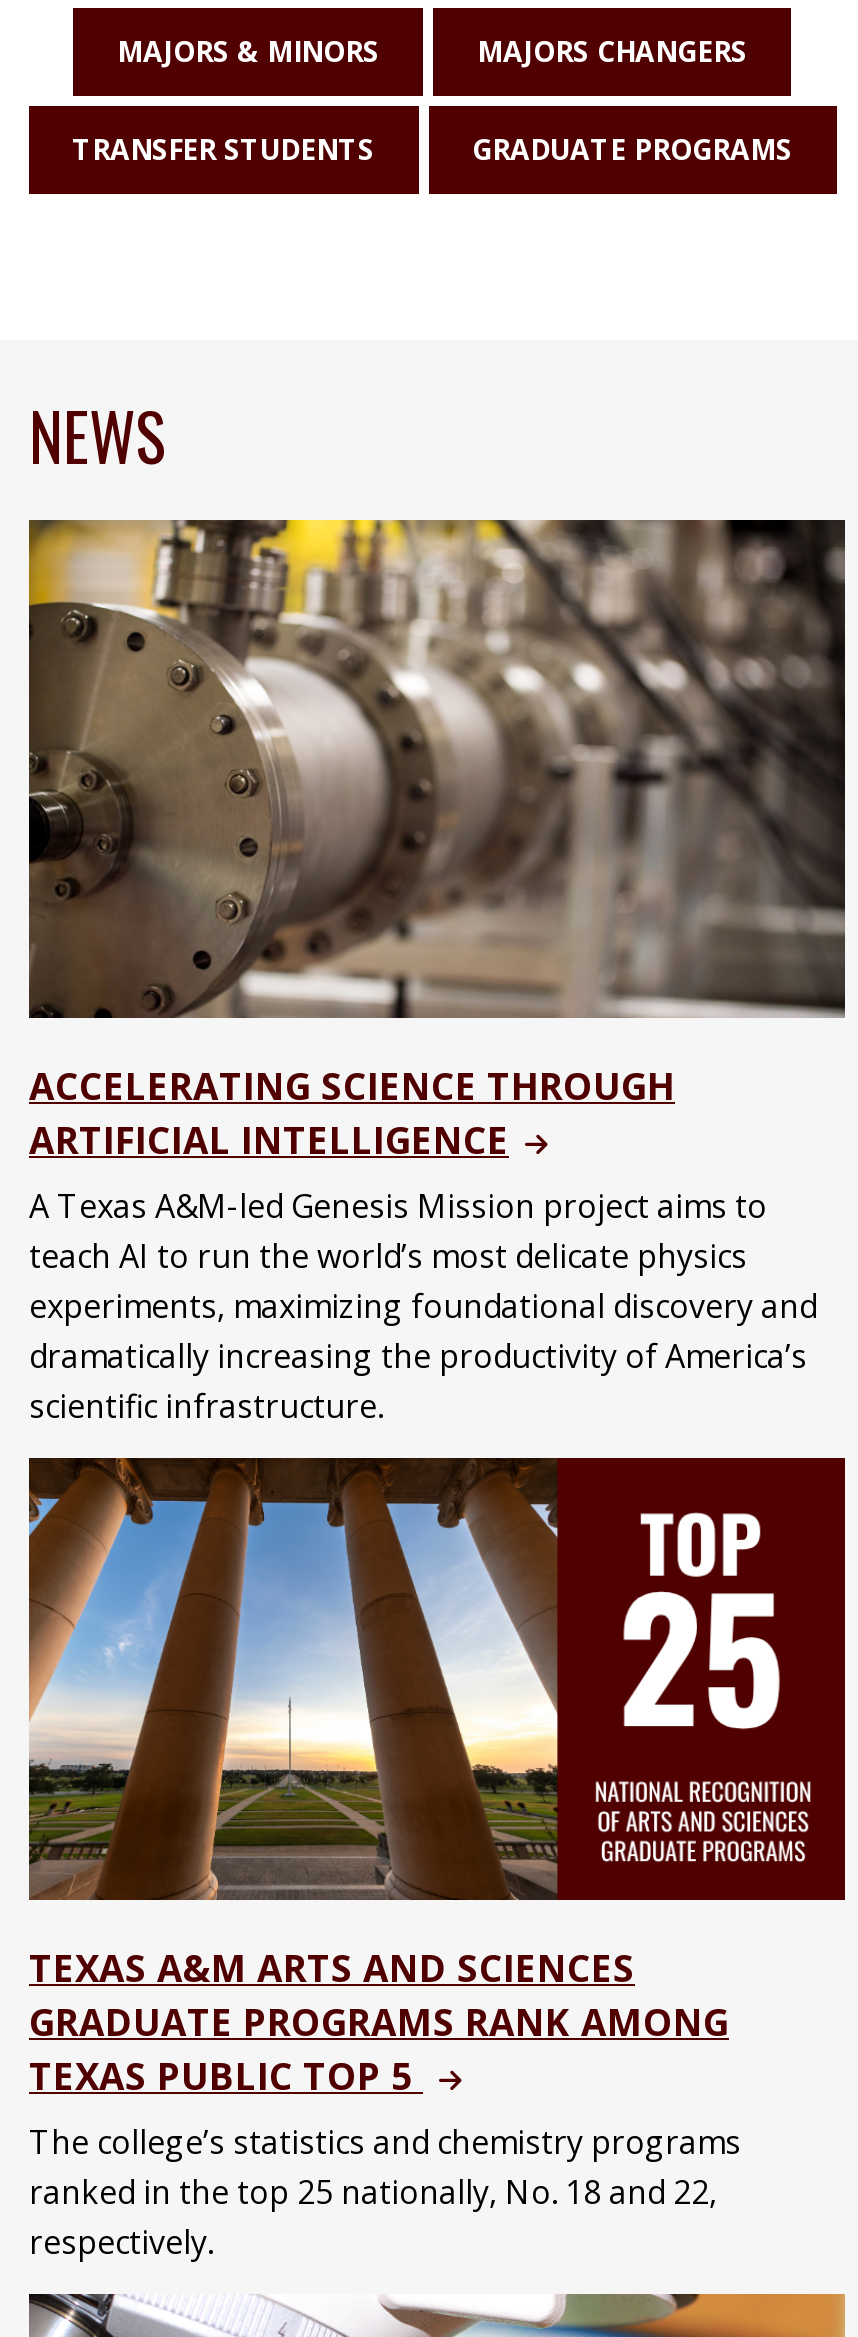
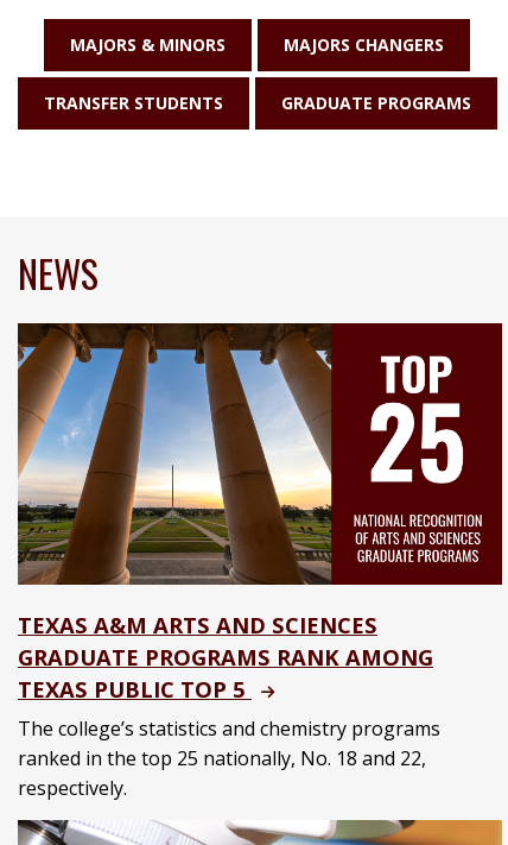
[27,518,847,1428] [image] | ACCELERATING SCIENCE THROUGH | ARTIFICIAL INTELLIGENCE | A Texas A&M-led Genesis Mission project aims to | teach AI to run the world’s most delicate physics | experiments, maximizing foundational discovery and | dramatically increasing the productivity of America’s | scientific infrastructure. -> none

